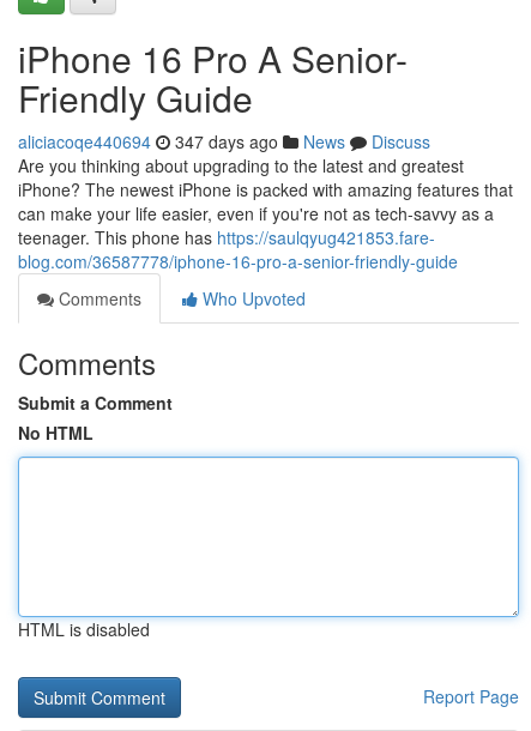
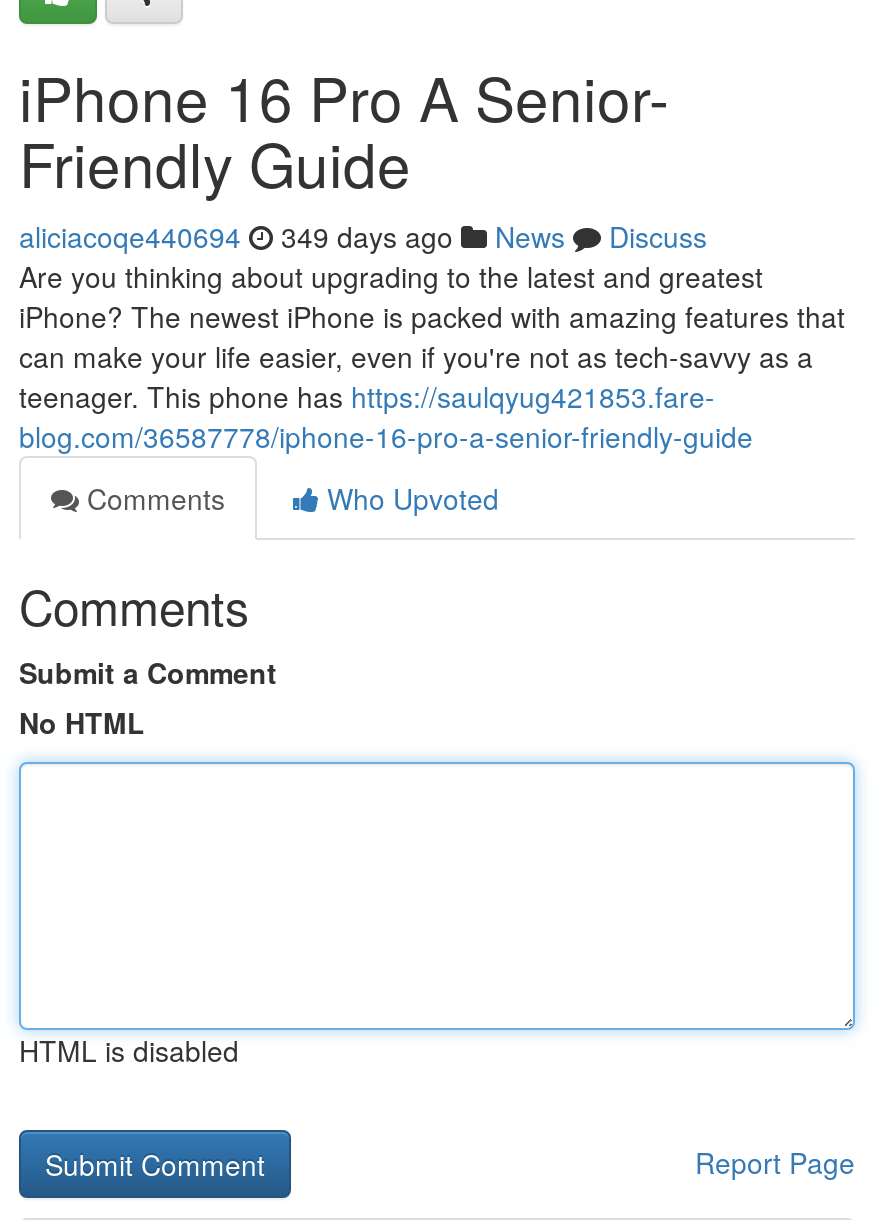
[18,129,430,153] aliciacoqe440694 347 days ago News Discuss -> [19,216,707,256] aliciacoqe440694 349 days ago News Discuss

